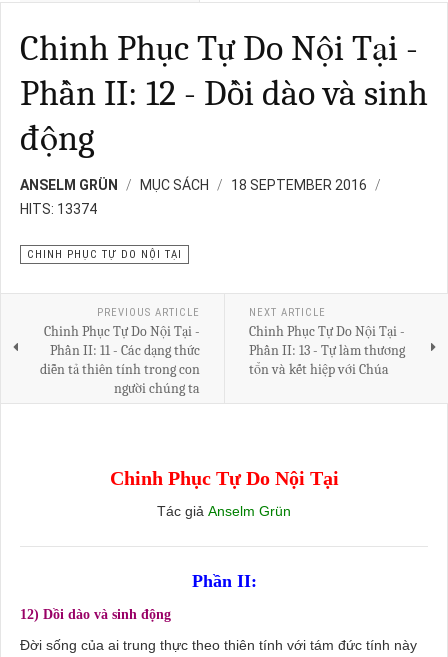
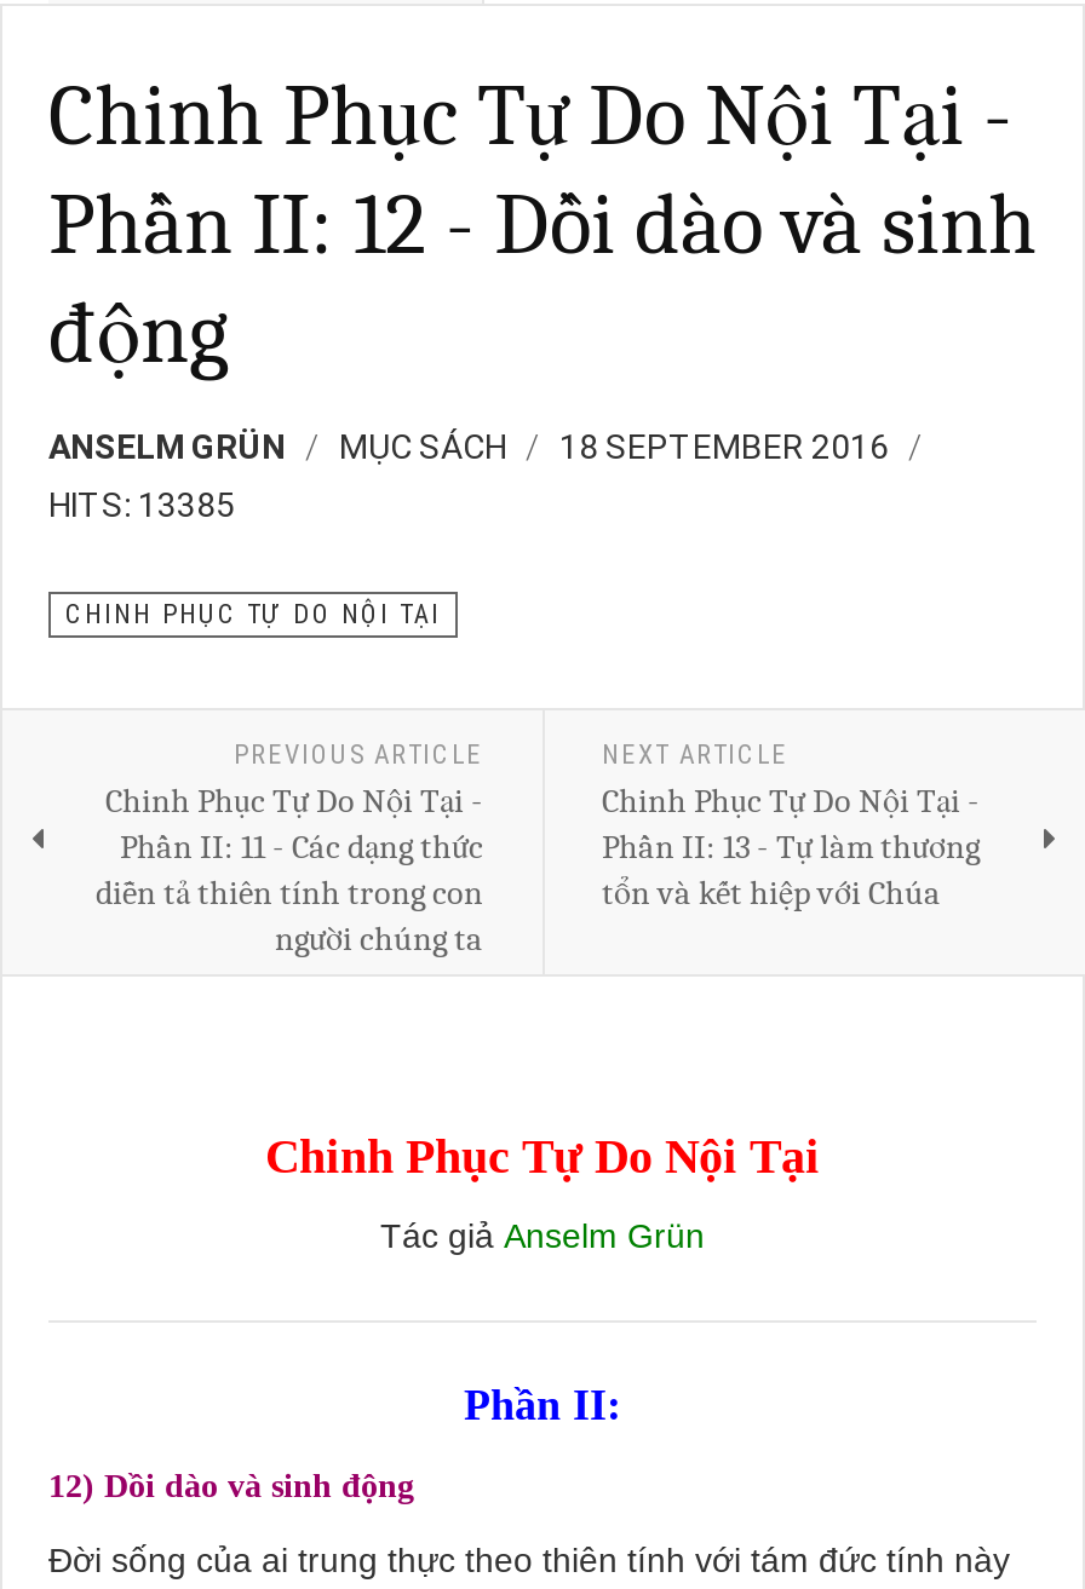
[20,201,97,217] HITS: 13374 -> [48,485,235,524] HITS: 13385

